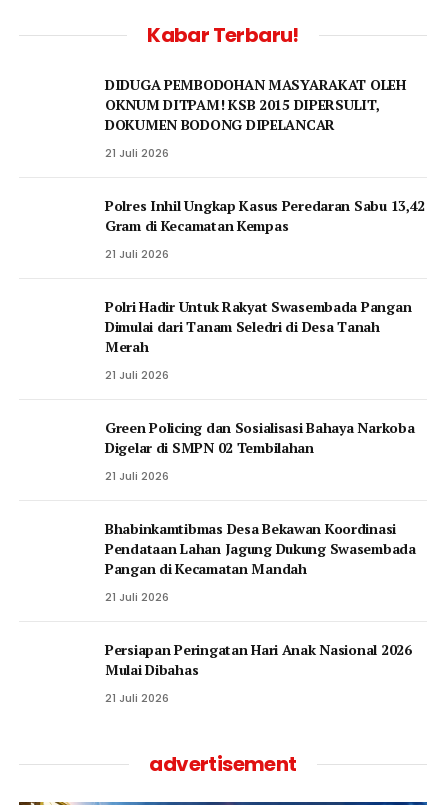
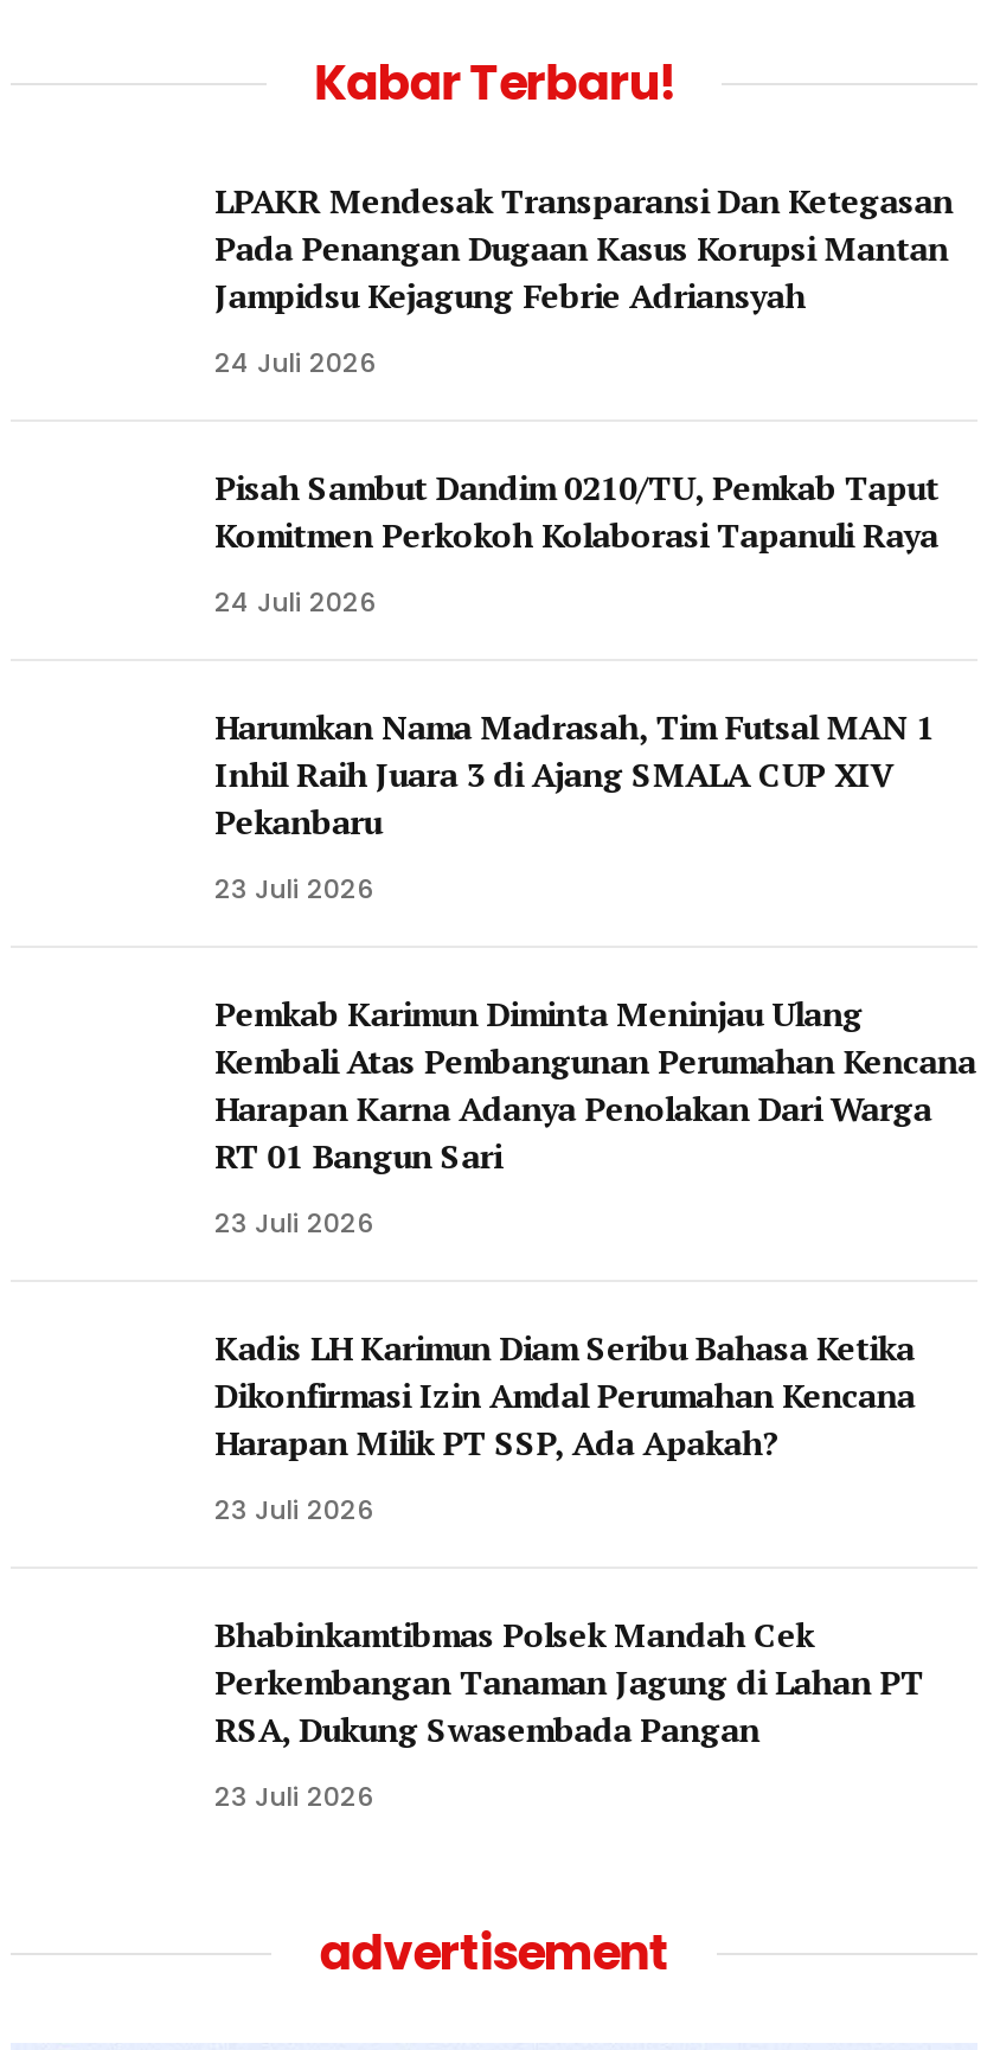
[105,75,406,134] DIDUGA PEMBODOHAN MASYARAKAT OLEH | OKNUM DITPAM! KSB 2015 DIPERSULIT, | DOKUMEN BODONG DIPELANCAR -> [214,178,953,318] LPAKR Mendesak Transparansi Dan Ketegasan | Pada Penangan Dugaan Kasus Korupsi Mantan | Jampidsu Kejagung Febrie Adriansyah
[105,145,169,161] 21 Juli 2026 -> [214,344,376,382] 24 Juli 2026
[105,196,425,235] Polres Inhil Ungkap Kasus Peredaran Sabu 13,42 | Gram di Kecamatan Kempas -> [214,465,938,558] Pisah Sambut Dandim 0210/TU, Pemkab Taput | Komitmen Perkokoh Kolaborasi Tapanuli Raya
[105,246,169,262] 21 Juli 2026 -> [214,584,376,622] 24 Juli 2026
[105,297,411,356] Polri Hadir Untuk Rakyat Swasembada Pangan | Dimulai dari Tanam Seledri di Desa Tanah | Merah -> [214,705,934,844] Harumkan Nama Madrasah, Tim Futsal MAN 1 | Inhil Raih Juara 3 di Ajang SMALA CUP XIV | Pekanbaru
[105,367,169,383] 21 Juli 2026 -> [214,870,373,908] 23 Juli 2026
[105,418,414,457] Green Policing dan Sosialisasi Bahaya Narkoba | Digelar di SMPN 02 Tembilahan -> [214,991,976,1179] Pemkab Karimun Diminta Meninjau Ulang | Kembali Atas Pembangunan Perumahan Kencana | Harapan Karna Adanya Penolakan Dari Warga | RT 01 Bangun Sari
[105,468,169,484] 21 Juli 2026 -> [214,1205,373,1243] 23 Juli 2026
[105,519,416,578] Bhabinkamtibmas Desa Bekawan Koordinasi | Pendataan Lahan Jagung Dukung Swasembada | Pangan di Kecamatan Mandah -> [214,1326,915,1465] Kadis LH Karimun Diam Seribu Bahasa Ketika | Dikonfirmasi Izin Amdal Perumahan Kencana | Harapan Milik PT SSP, Ada Apakah?
[105,589,169,605] 21 Juli 2026 -> [214,1491,373,1529] 23 Juli 2026
[105,640,412,679] Persiapan Peringatan Hari Anak Nasional 2026 | Mulai Dibahas -> [214,1612,923,1752] Bhabinkamtibmas Polsek Mandah Cek | Perkembangan Tanaman Jagung di Lahan PT | RSA, Dukung Swasembada Pangan
[105,690,169,706] 21 Juli 2026 -> [214,1778,373,1816] 23 Juli 2026

